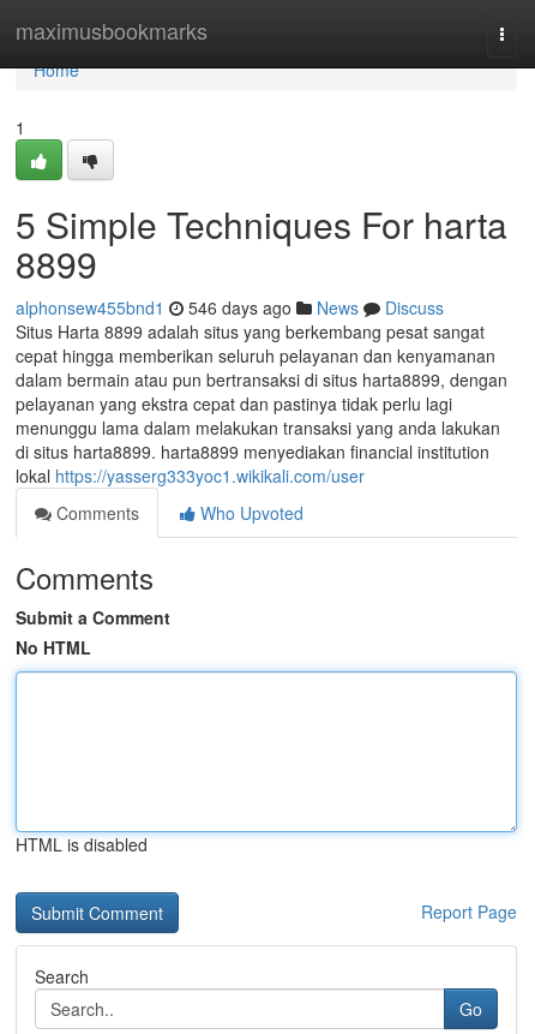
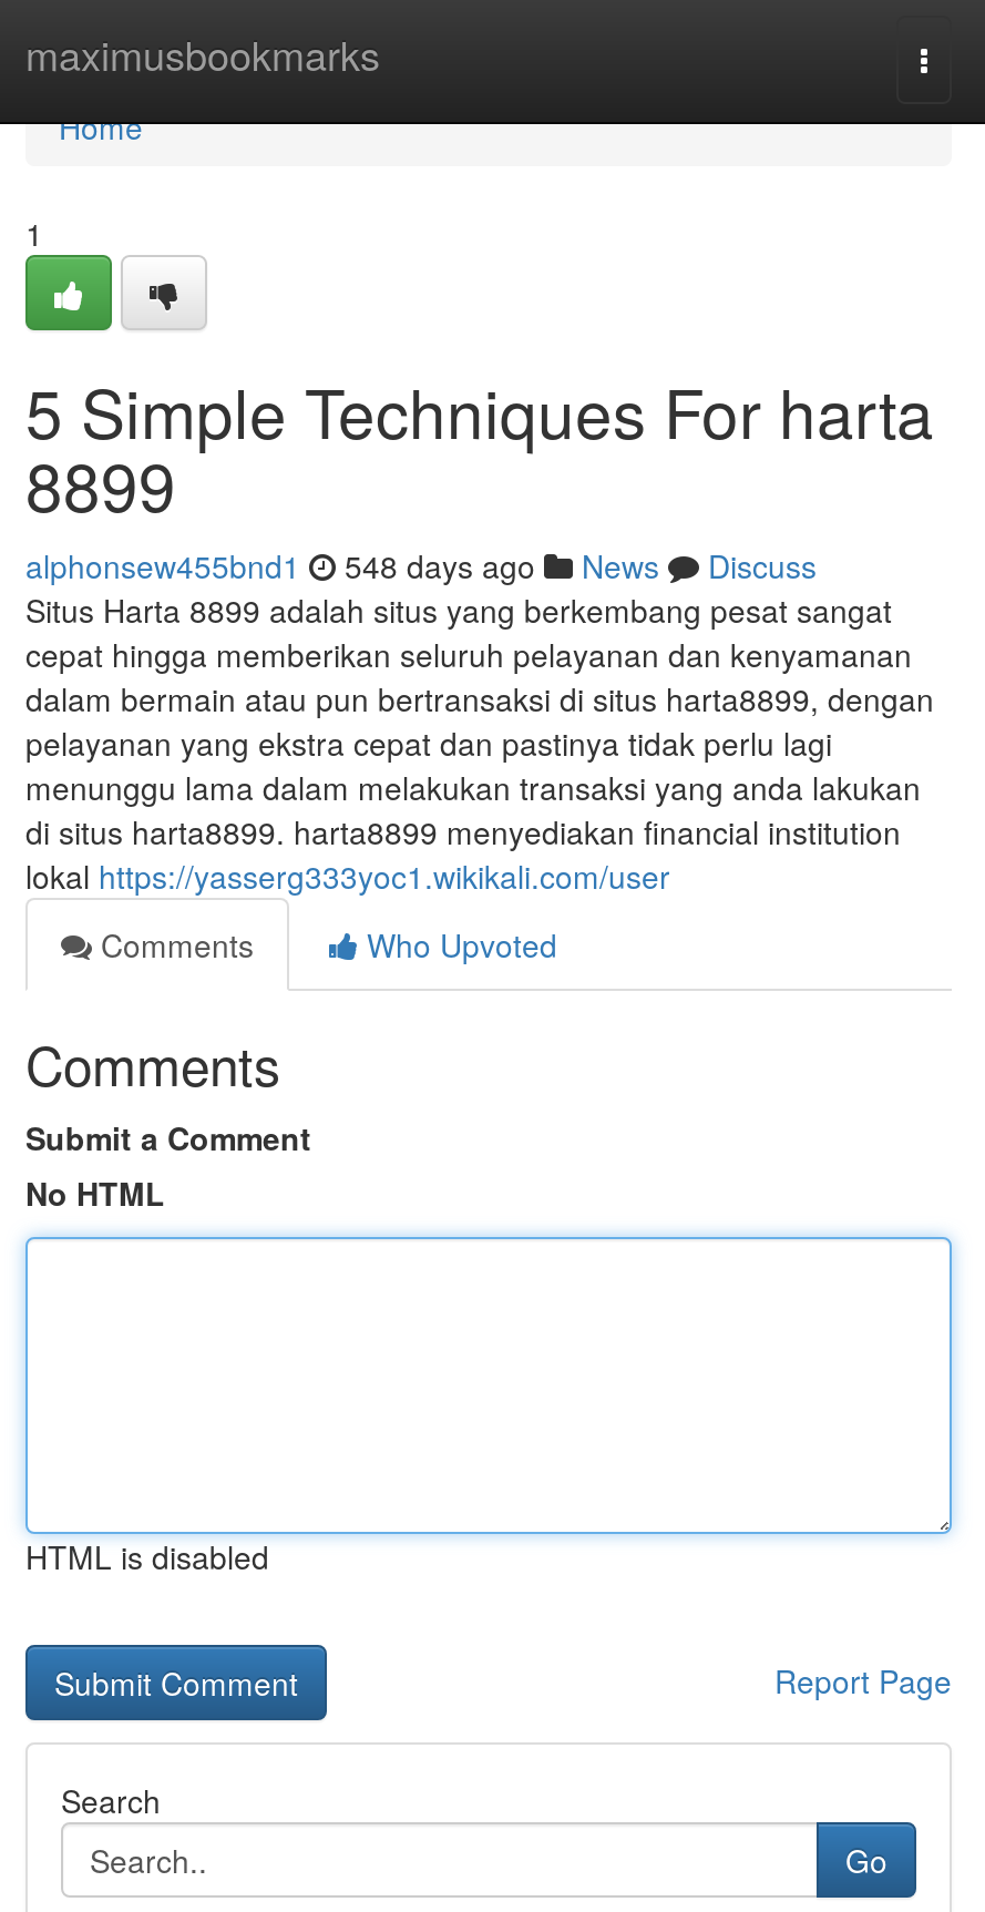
[16,295,444,319] alphonsew455bnd1 546 days ago News Discuss -> [25,543,817,587] alphonsew455bnd1 548 days ago News Discuss

